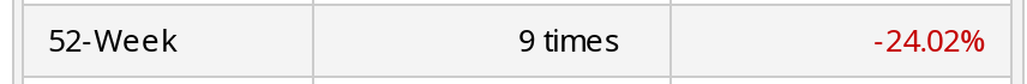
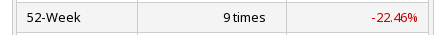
[874,18,986,62] -24.02% -> [371,8,418,26] -22.46%

